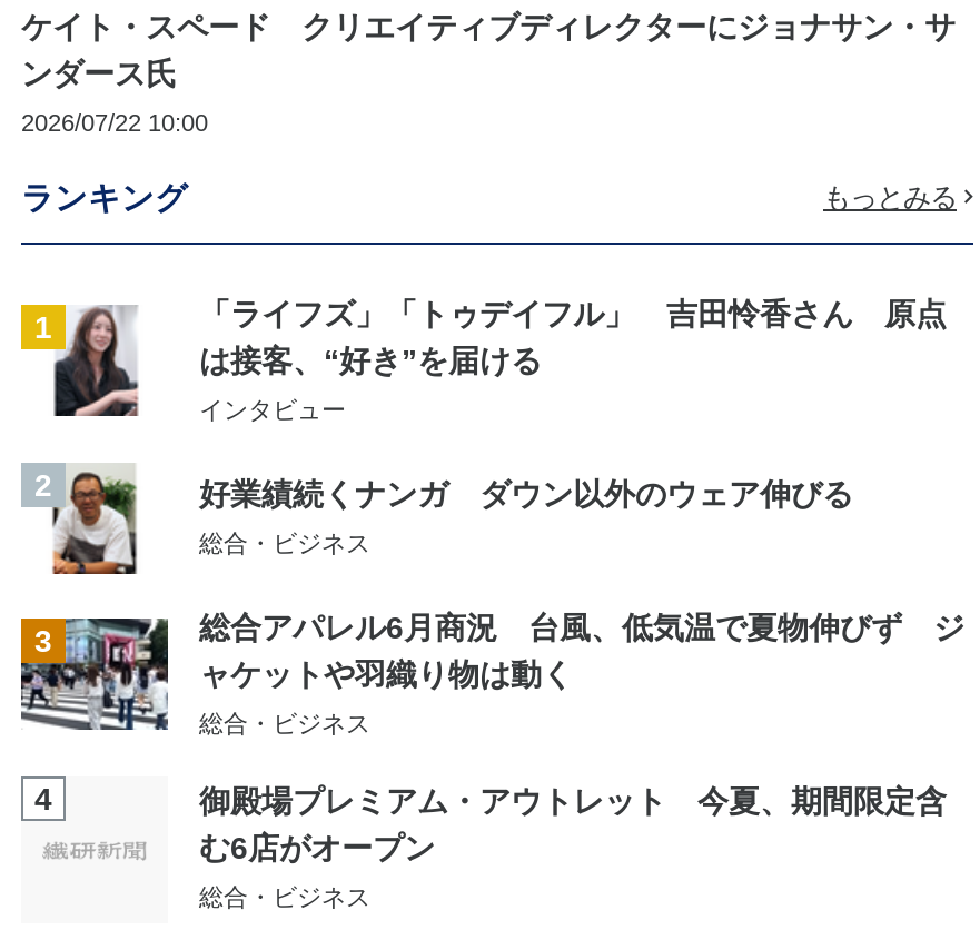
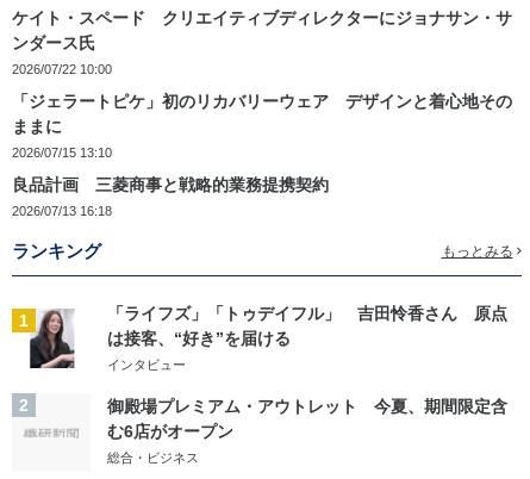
none -> [12,92,512,219] 「ジェラートピケ」初のリカバリーウェア デザインと着心地その | ままに | 2026/07/15 13:10 | 良品計画 三菱商事と戦略的業務提携契約 | 2026/07/13 16:18
moved [21,181,957,503] -> [12,242,513,415]: [image] | ランキング | もっとみる | 1 | 「ライフズ」「トゥデイフル」 吉田怜香さん 原点 | は接客、“好き”を届ける | インタビュー | 2
[34,465,964,817] [image] | 好業績続くナンガ ダウン以外のウェア伸びる | 総合・ビジネス | 3 | 総合アパレル6月商況 台風、低気温で夏物伸びず ジ | ャケットや羽織り物は動く | 総合・ビジネス | 4 -> none

